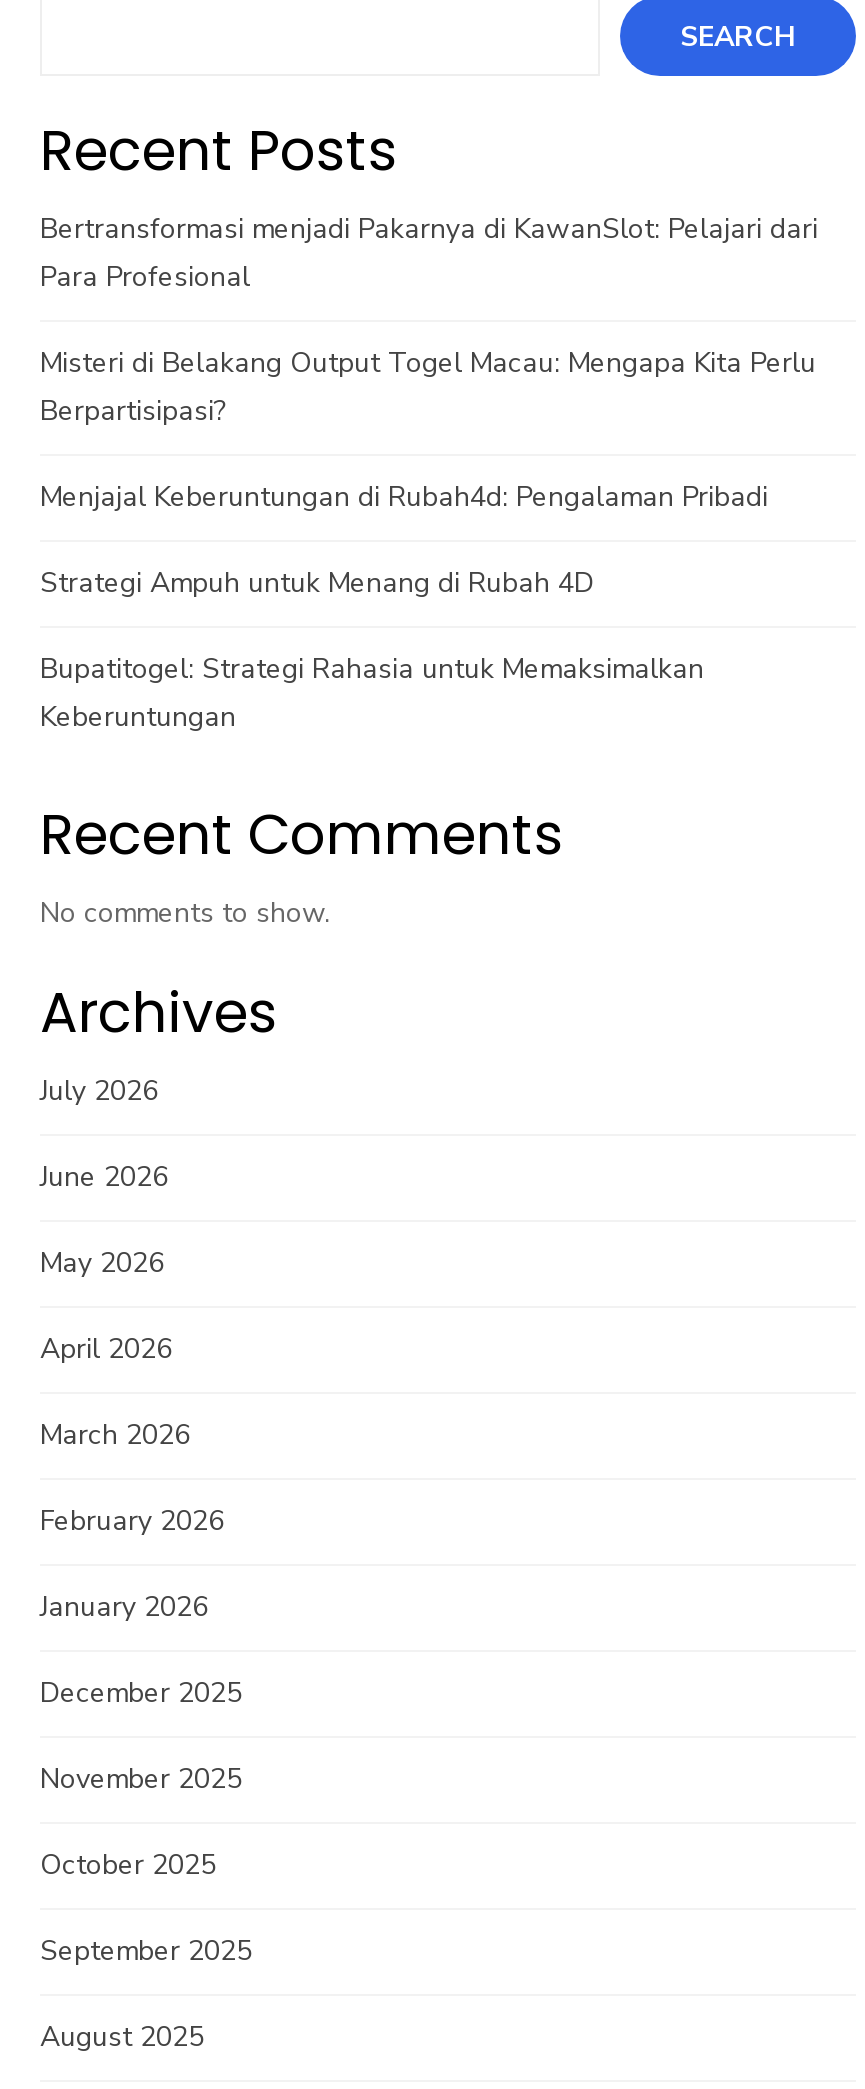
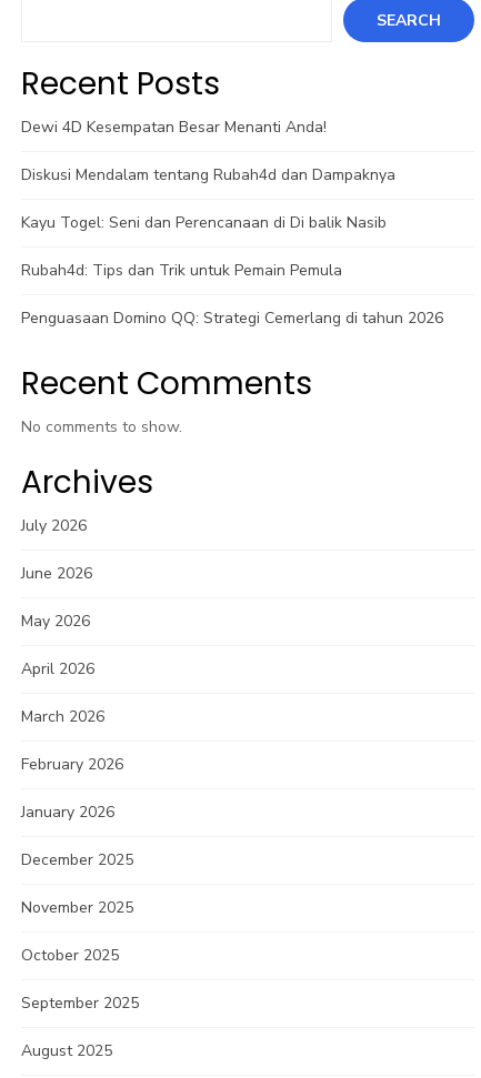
[40,210,818,296] Bertransformasi menjadi Pakarnya di KawanSlot: Pelajari dari | Para Profesional -> [21,117,327,138] Dewi 4D Kesempatan Besar Menanti Anda!
[40,344,816,430] Misteri di Belakang Output Togel Macau: Mengapa Kita Perlu | Berpartisipasi? -> [21,164,395,185] Diskusi Mendalam tentang Rubah4d dan Dampaknya
[40,478,768,516] Menjajal Keberuntungan di Rubah4d: Pengalaman Pribadi -> [21,212,387,233] Kayu Togel: Seni dan Perencanaan di Di balik Nasib
[40,564,594,602] Strategi Ampuh untuk Menang di Rubah 4D -> [21,260,342,281] Rubah4d: Tips dan Trik untuk Pemain Pemula
[40,650,704,736] Bupatitogel: Strategi Rahasia untuk Memaksimalkan | Keberuntungan -> [21,308,443,329] Penguasaan Domino QQ: Strategi Cemerlang di tahun 2026

